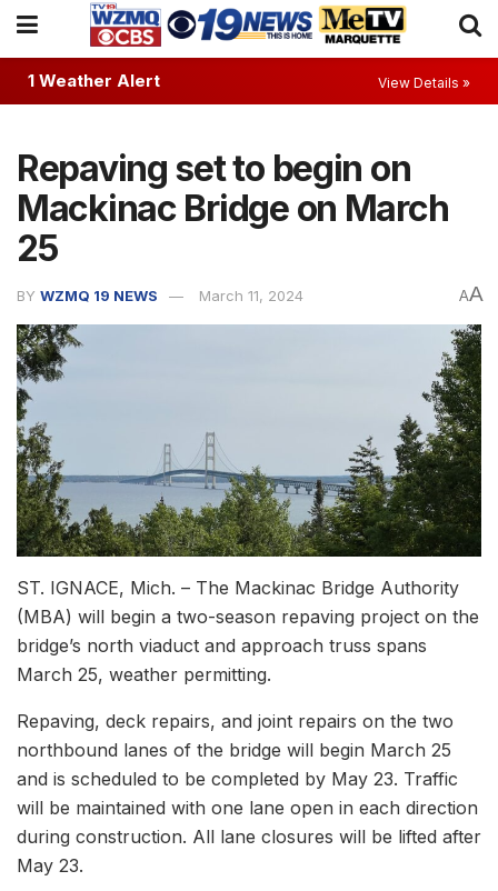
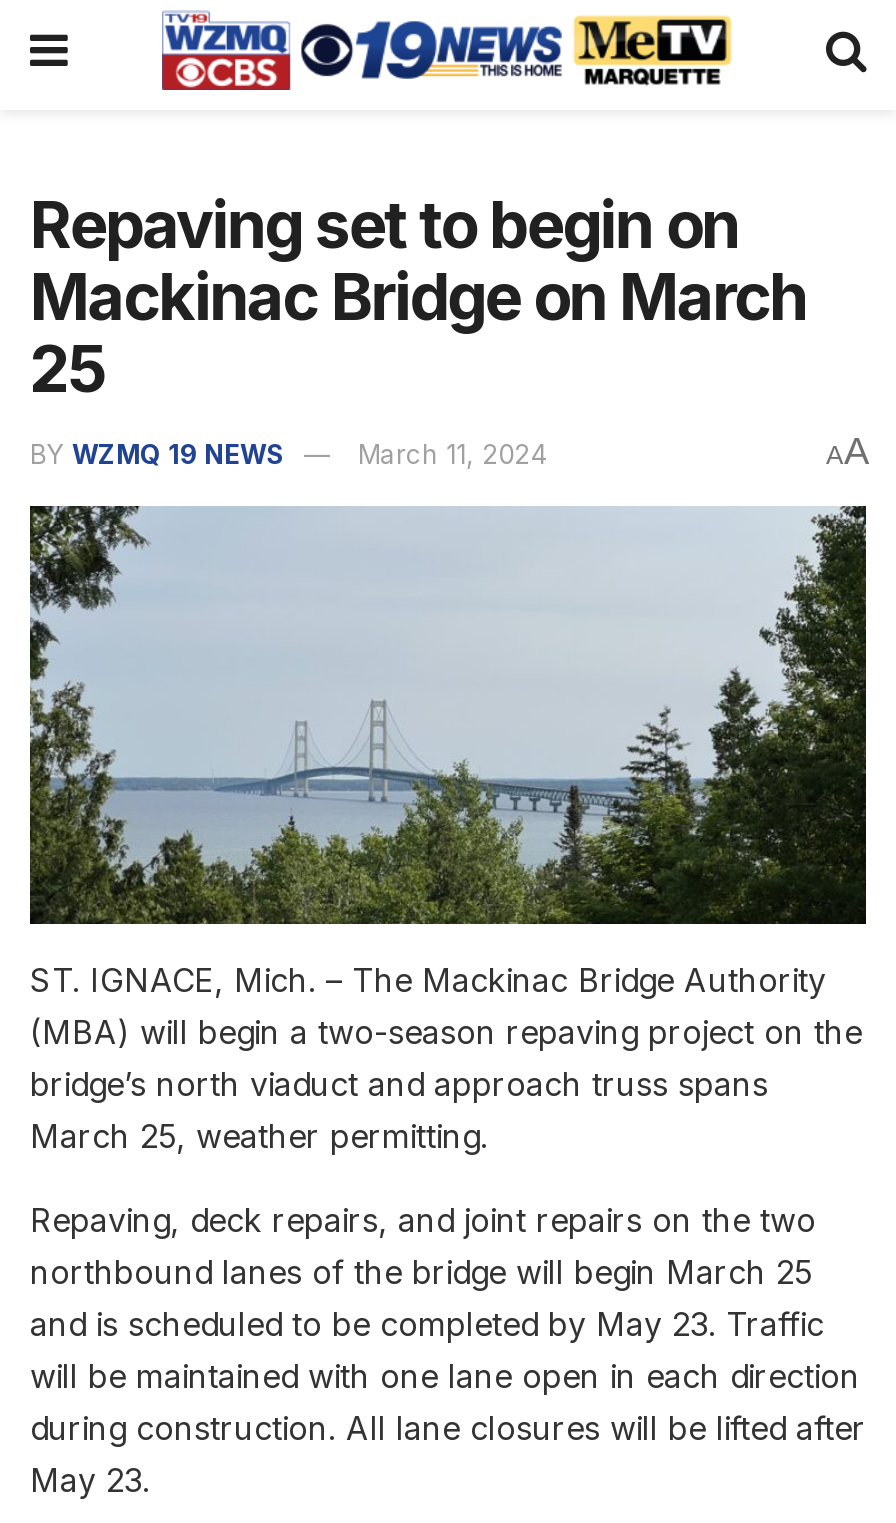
[28,70,470,91] 1 Weather Alert | View Details » -> none

